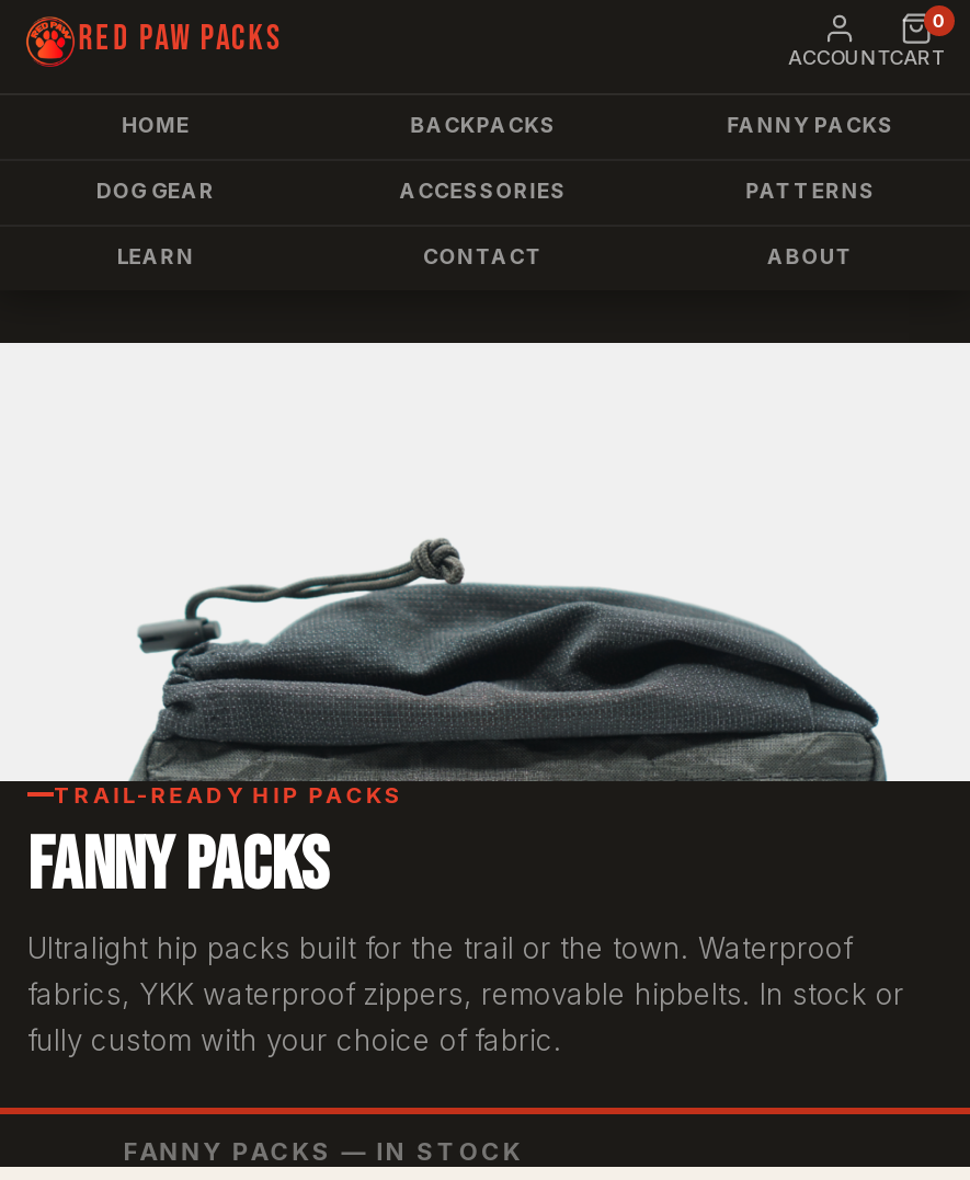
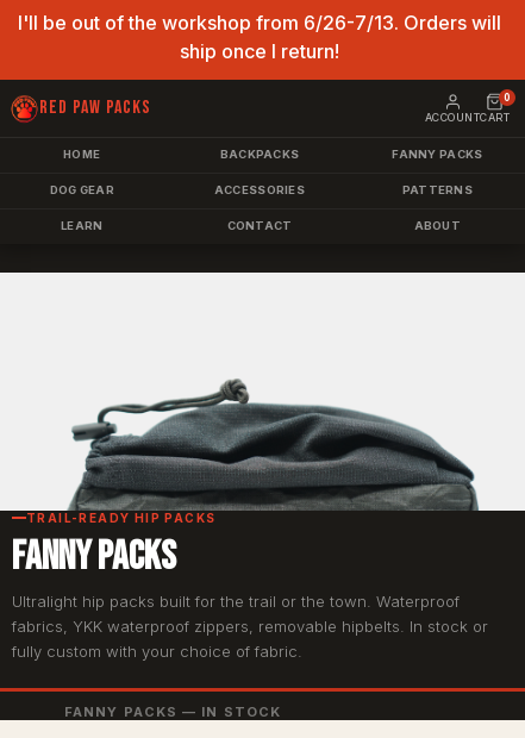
none -> [18,11,501,63] I'll be out of the workshop from 6/26-7/13. Orders will | ship once I return!

